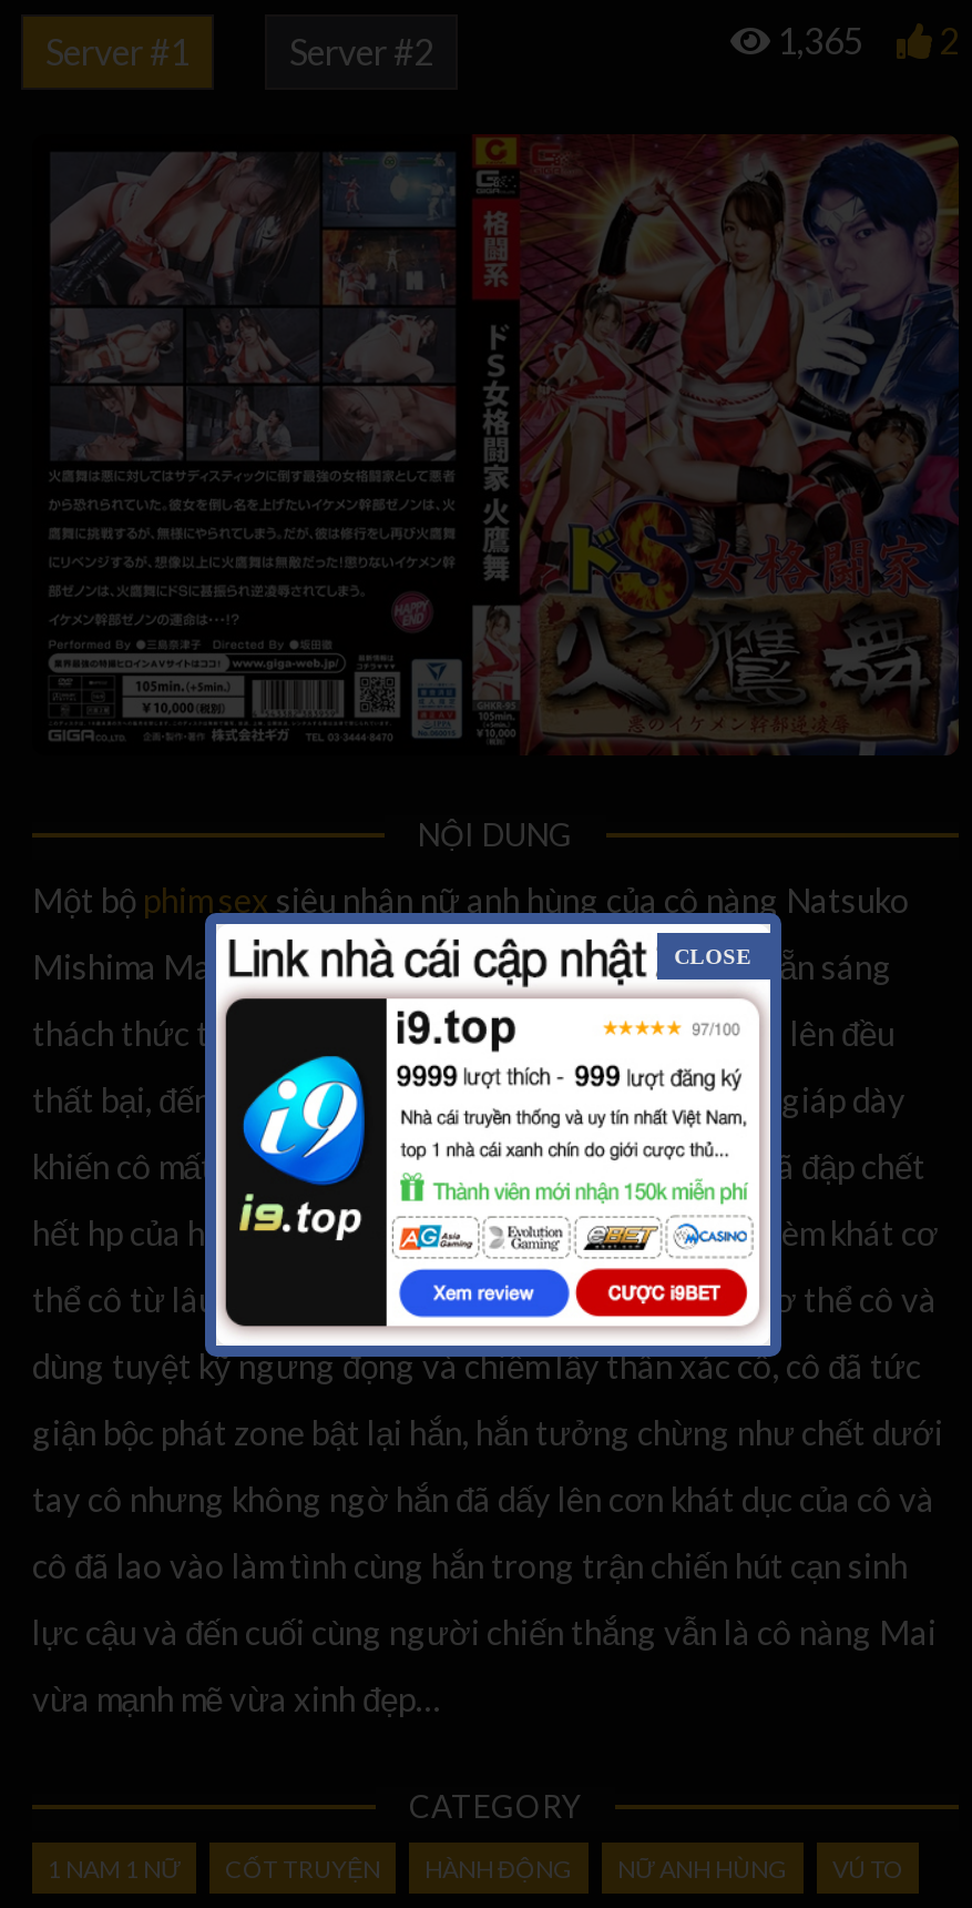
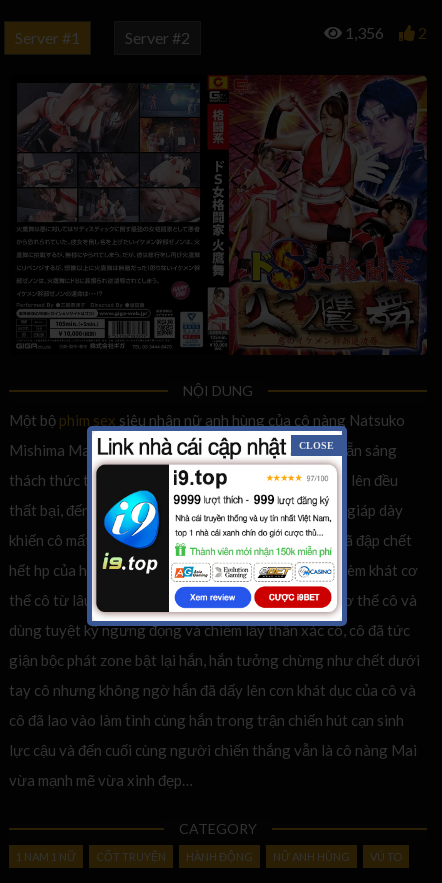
[770,19,863,61] 1,365 -> [342,23,384,42] 1,356

